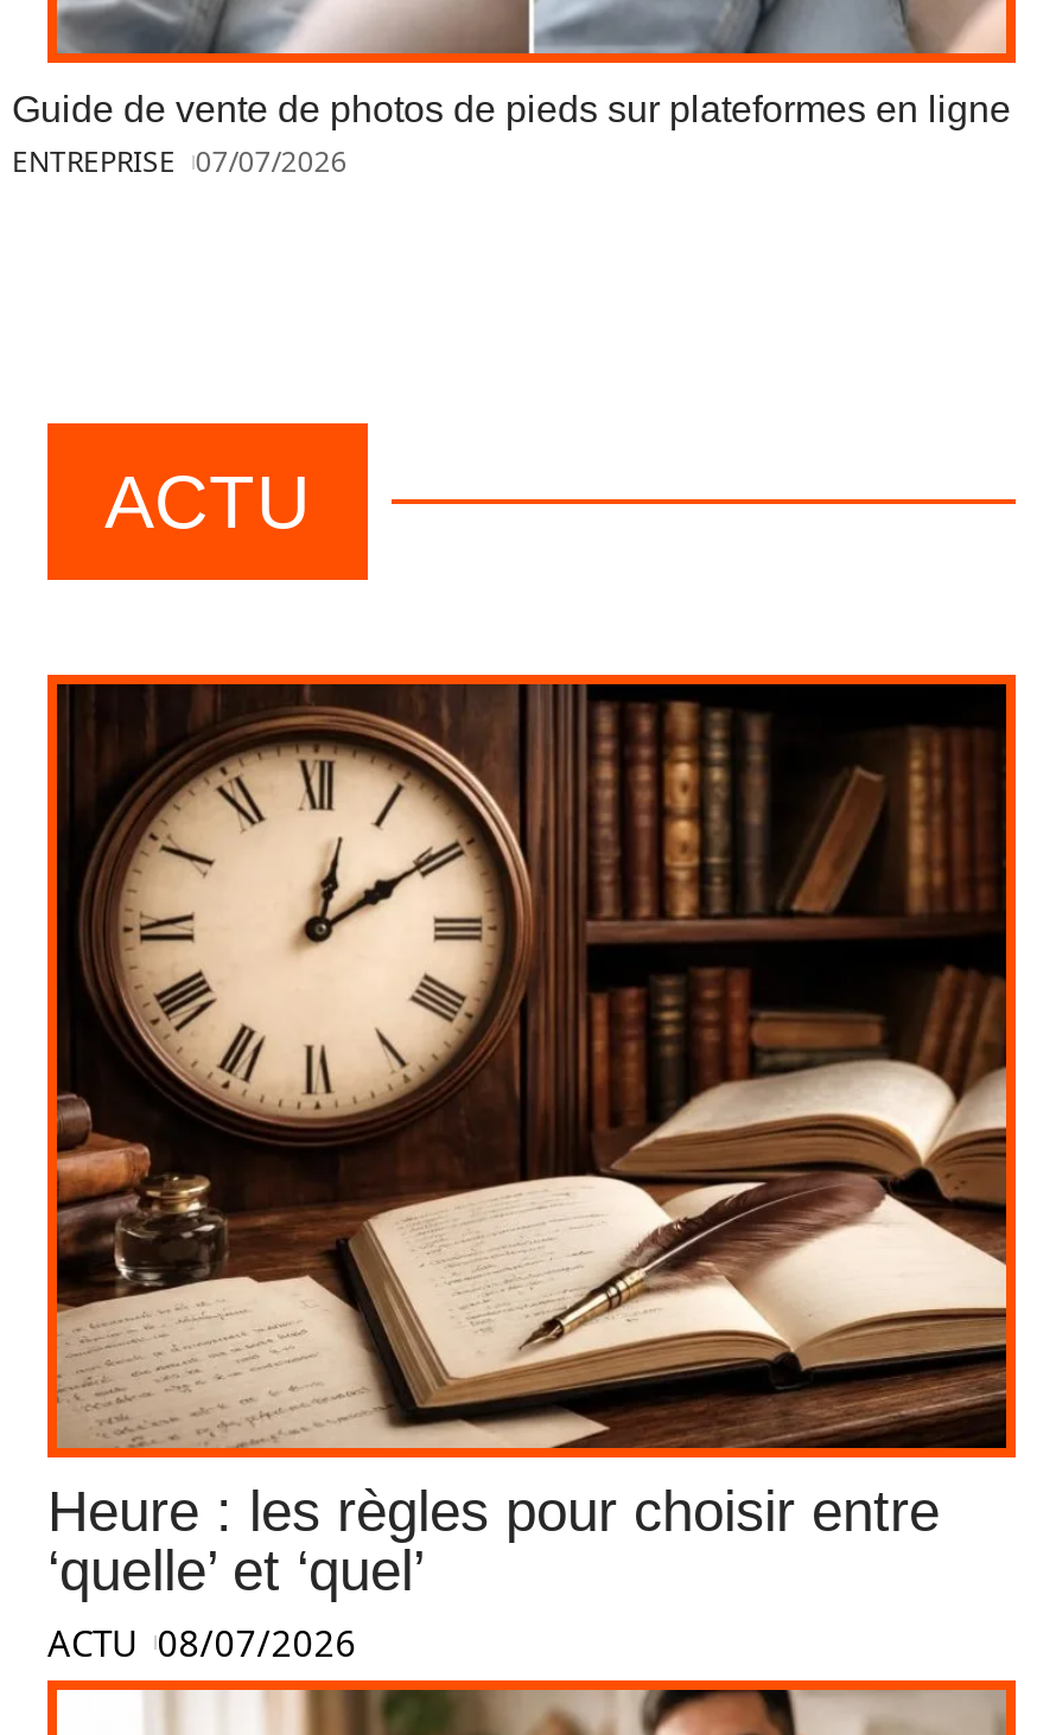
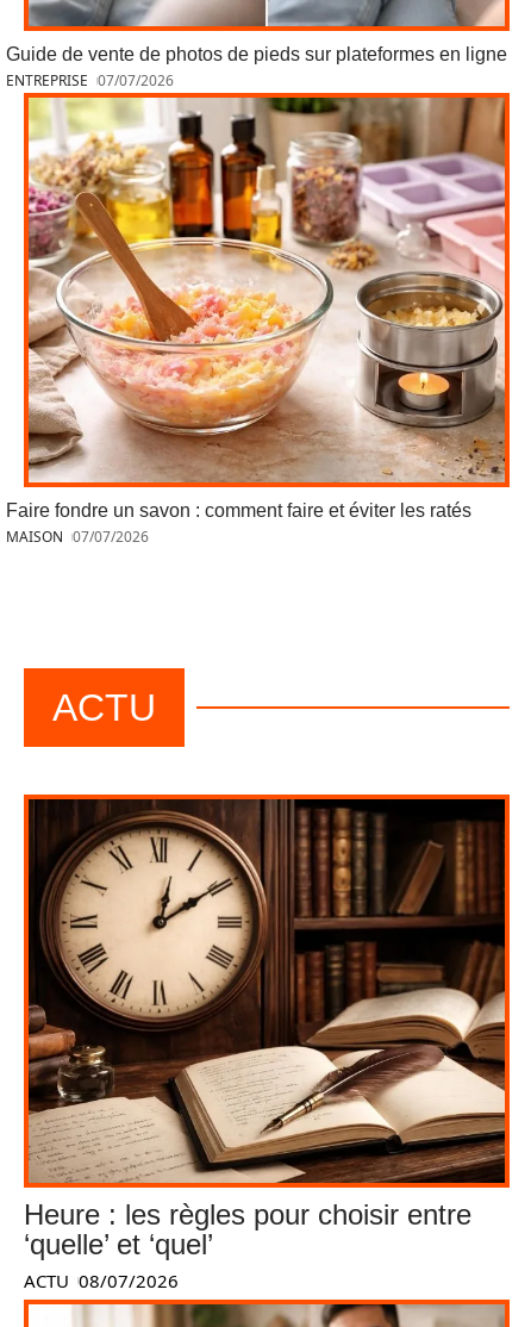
none -> [6,92,510,546] [image] | Faire fondre un savon : comment faire et éviter les ratés | MAISON 07/07/2026

